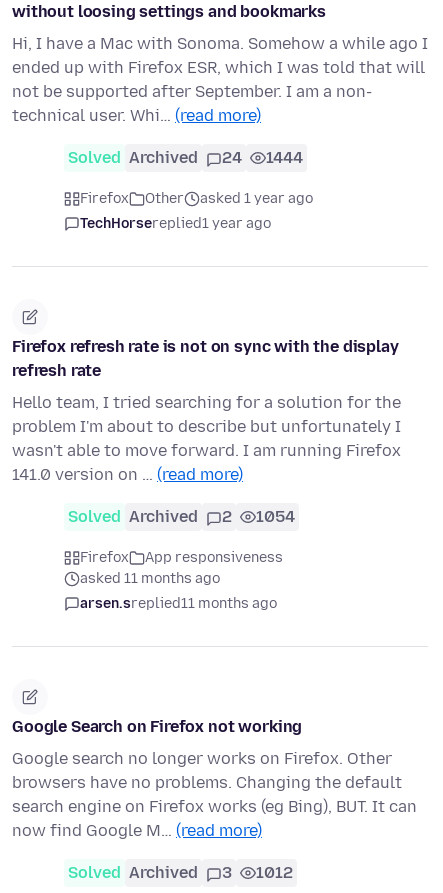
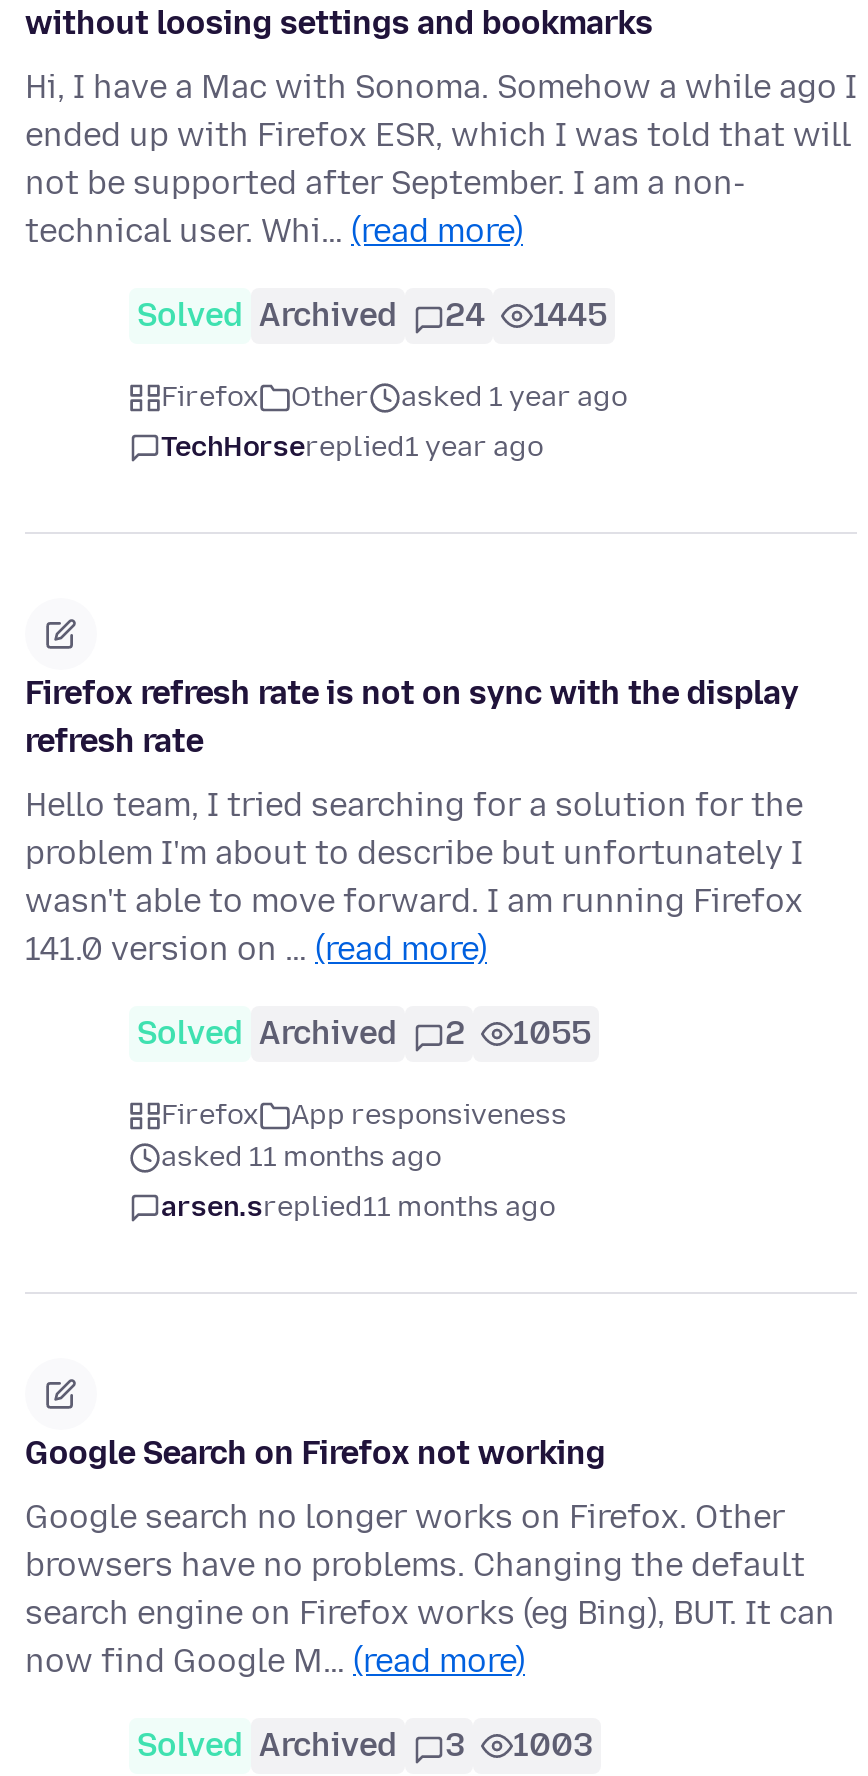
[68,148,303,167] Solved Archived 24 1444 -> [137,297,607,335] Solved Archived 24 1445
[68,507,295,526] Solved Archived 2 1054 -> [137,1015,591,1053] Solved Archived 2 1055
[68,863,293,882] Solved Archived 3 1012 -> [137,1727,593,1765] Solved Archived 3 1003

